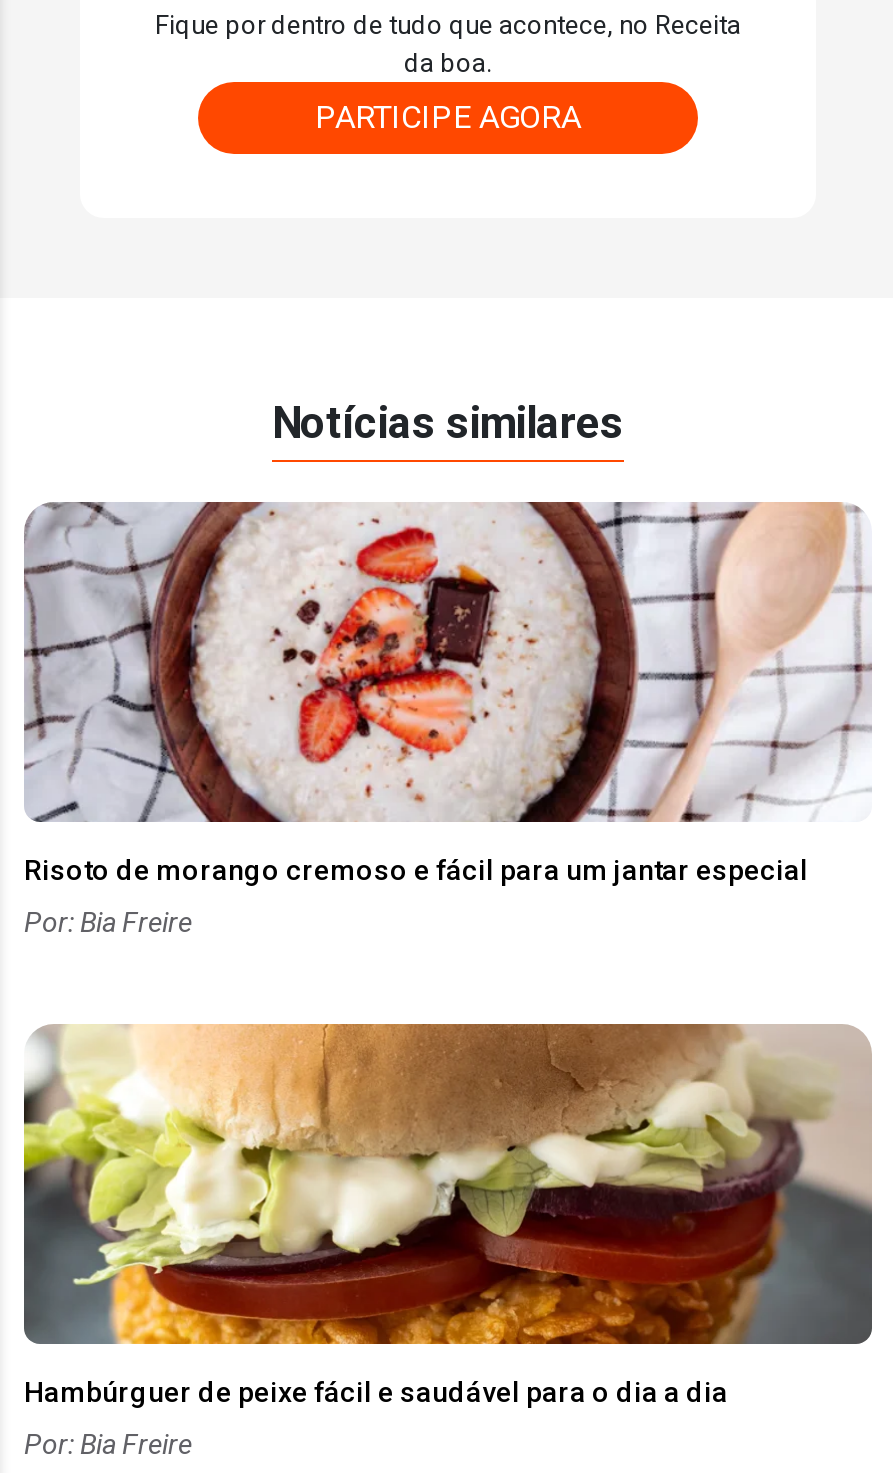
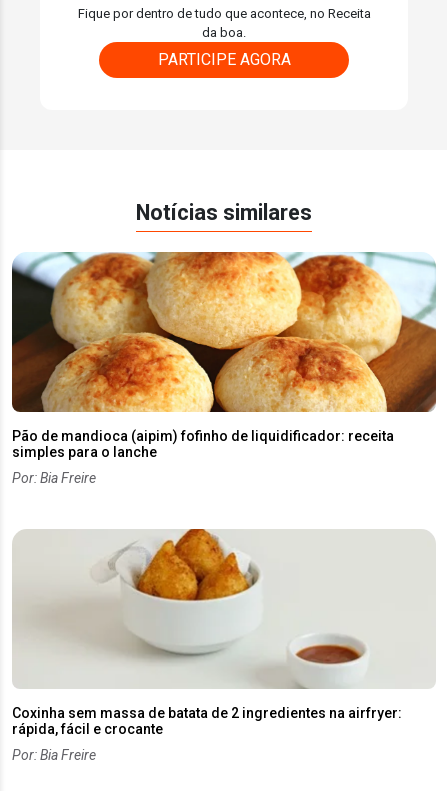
[24,500,872,885] [image] | Risoto de morango cremoso e fácil para um jantar especial -> [11,251,437,460] [image] | Pão de mandioca (aipim) fofinho de liquidificador: receita | simples para o lanche
[22,1022,874,1407] [image] | Hambúrguer de peixe fácil e saudável para o dia a dia -> [12,530,436,737] [image] | Coxinha sem massa de batata de 2 ingredientes na airfryer: | rápida, fácil e crocante

